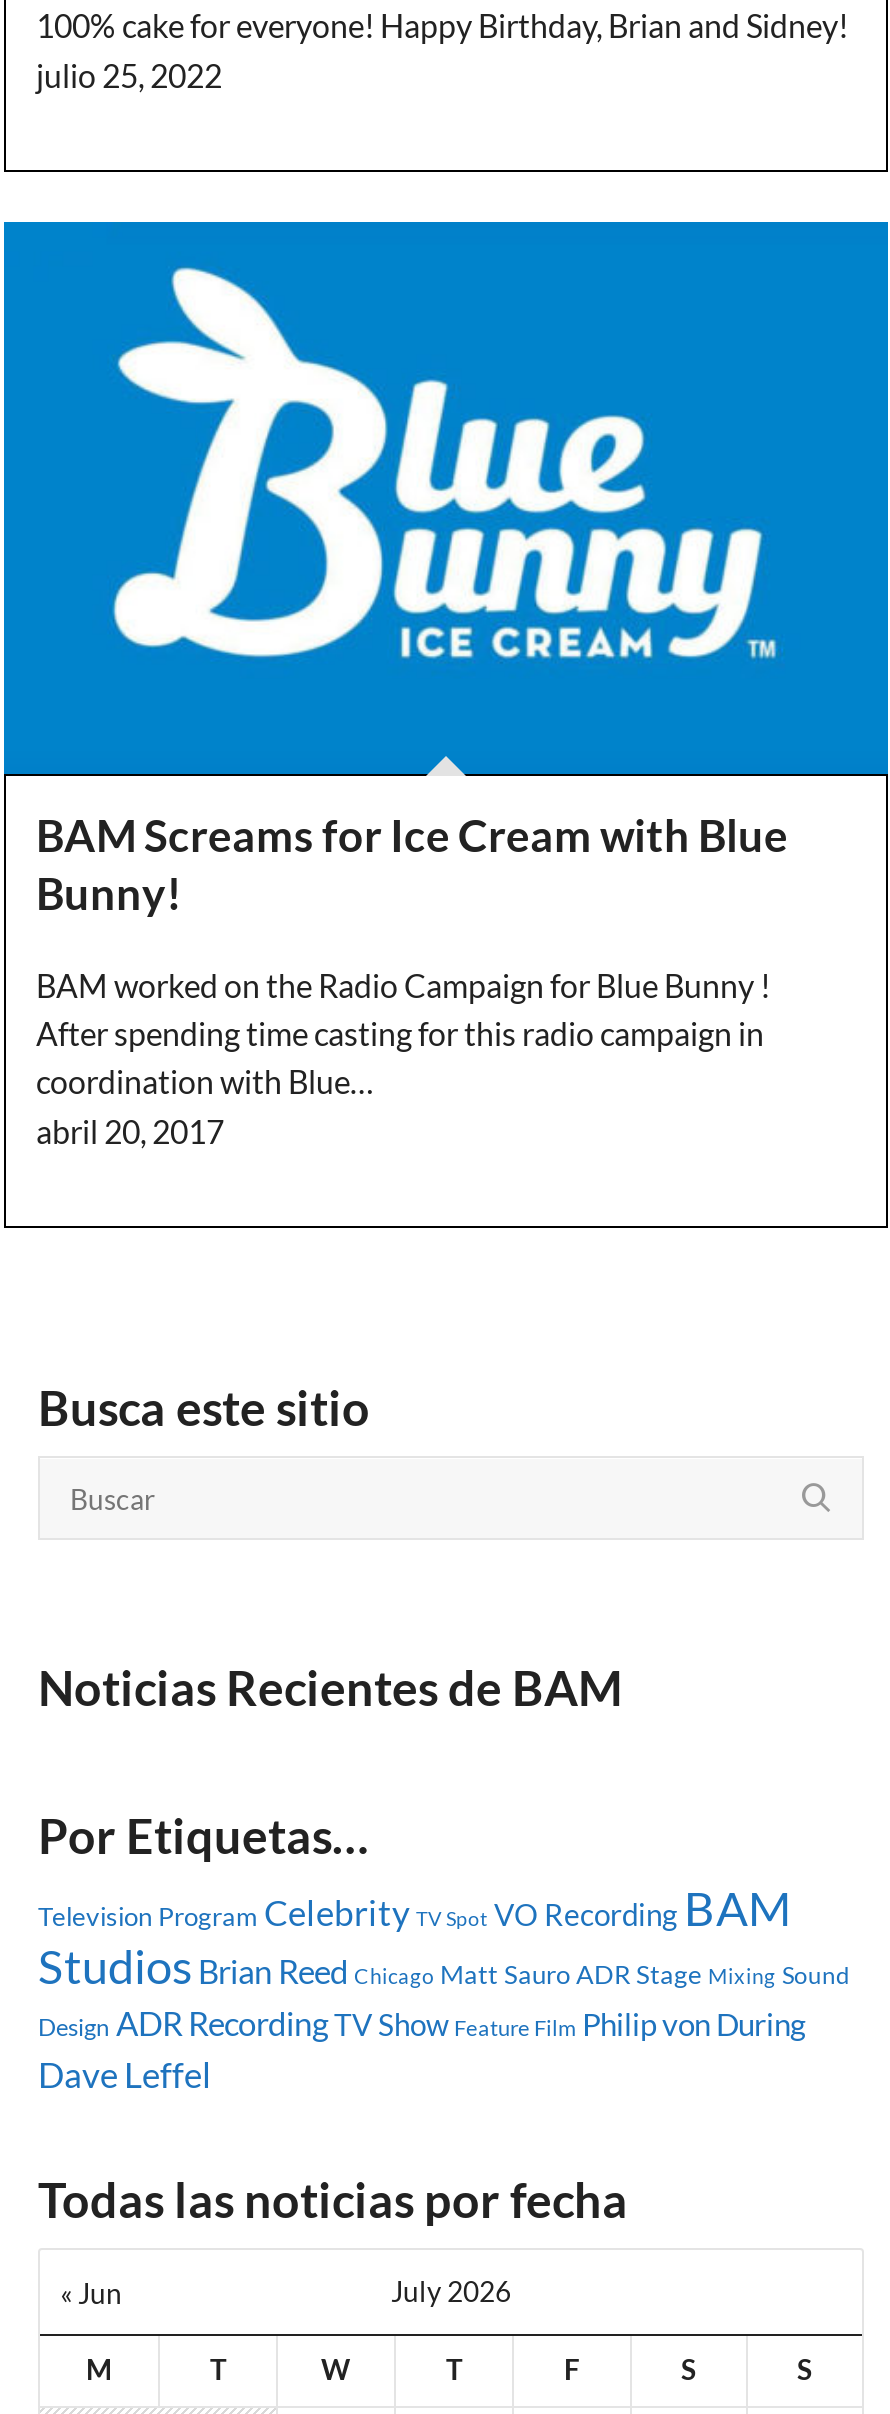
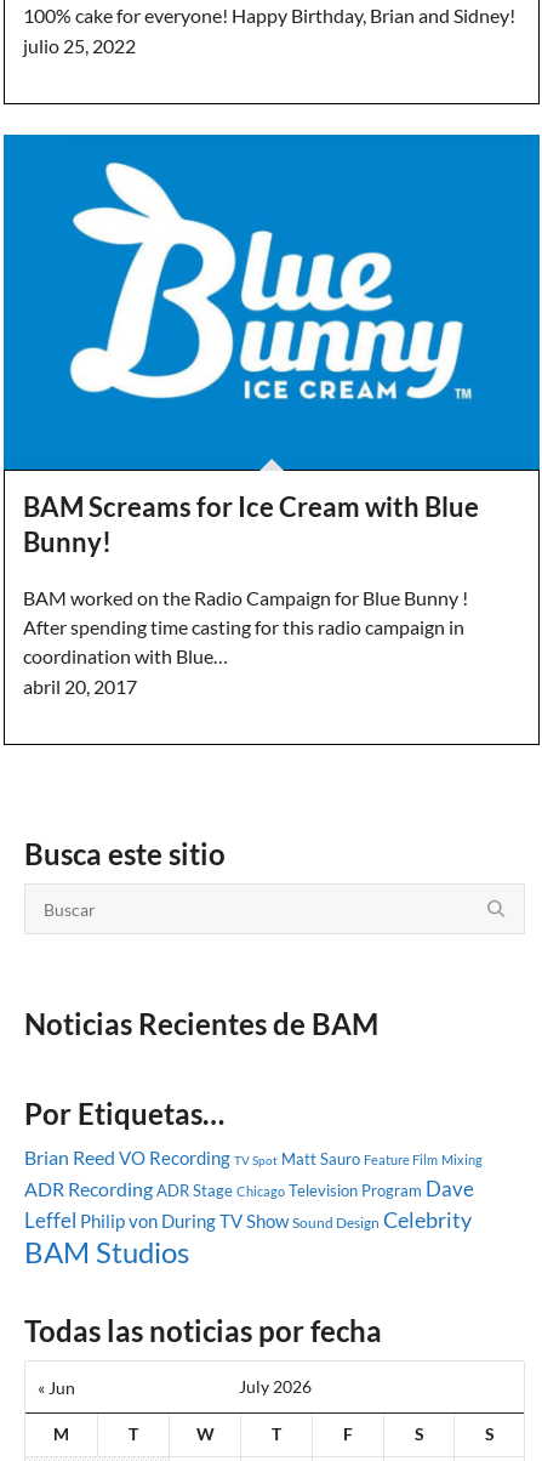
[38,1880,850,2096] Television Program Celebrity TV Spot VO Recording BAM | Studios Brian Reed Chicago Matt Sauro ADR Stage Mixing Sound | Design ADR Recording TV Show Feature Film Philip von During | Dave Leffel -> [24,1146,483,1270] Brian Reed VO Recording TV Spot Matt Sauro Feature Film Mixing | ADR Recording ADR Stage Chicago Television Program Dave | Leffel Philip von During TV Show Sound Design Celebrity | BAM Studios

